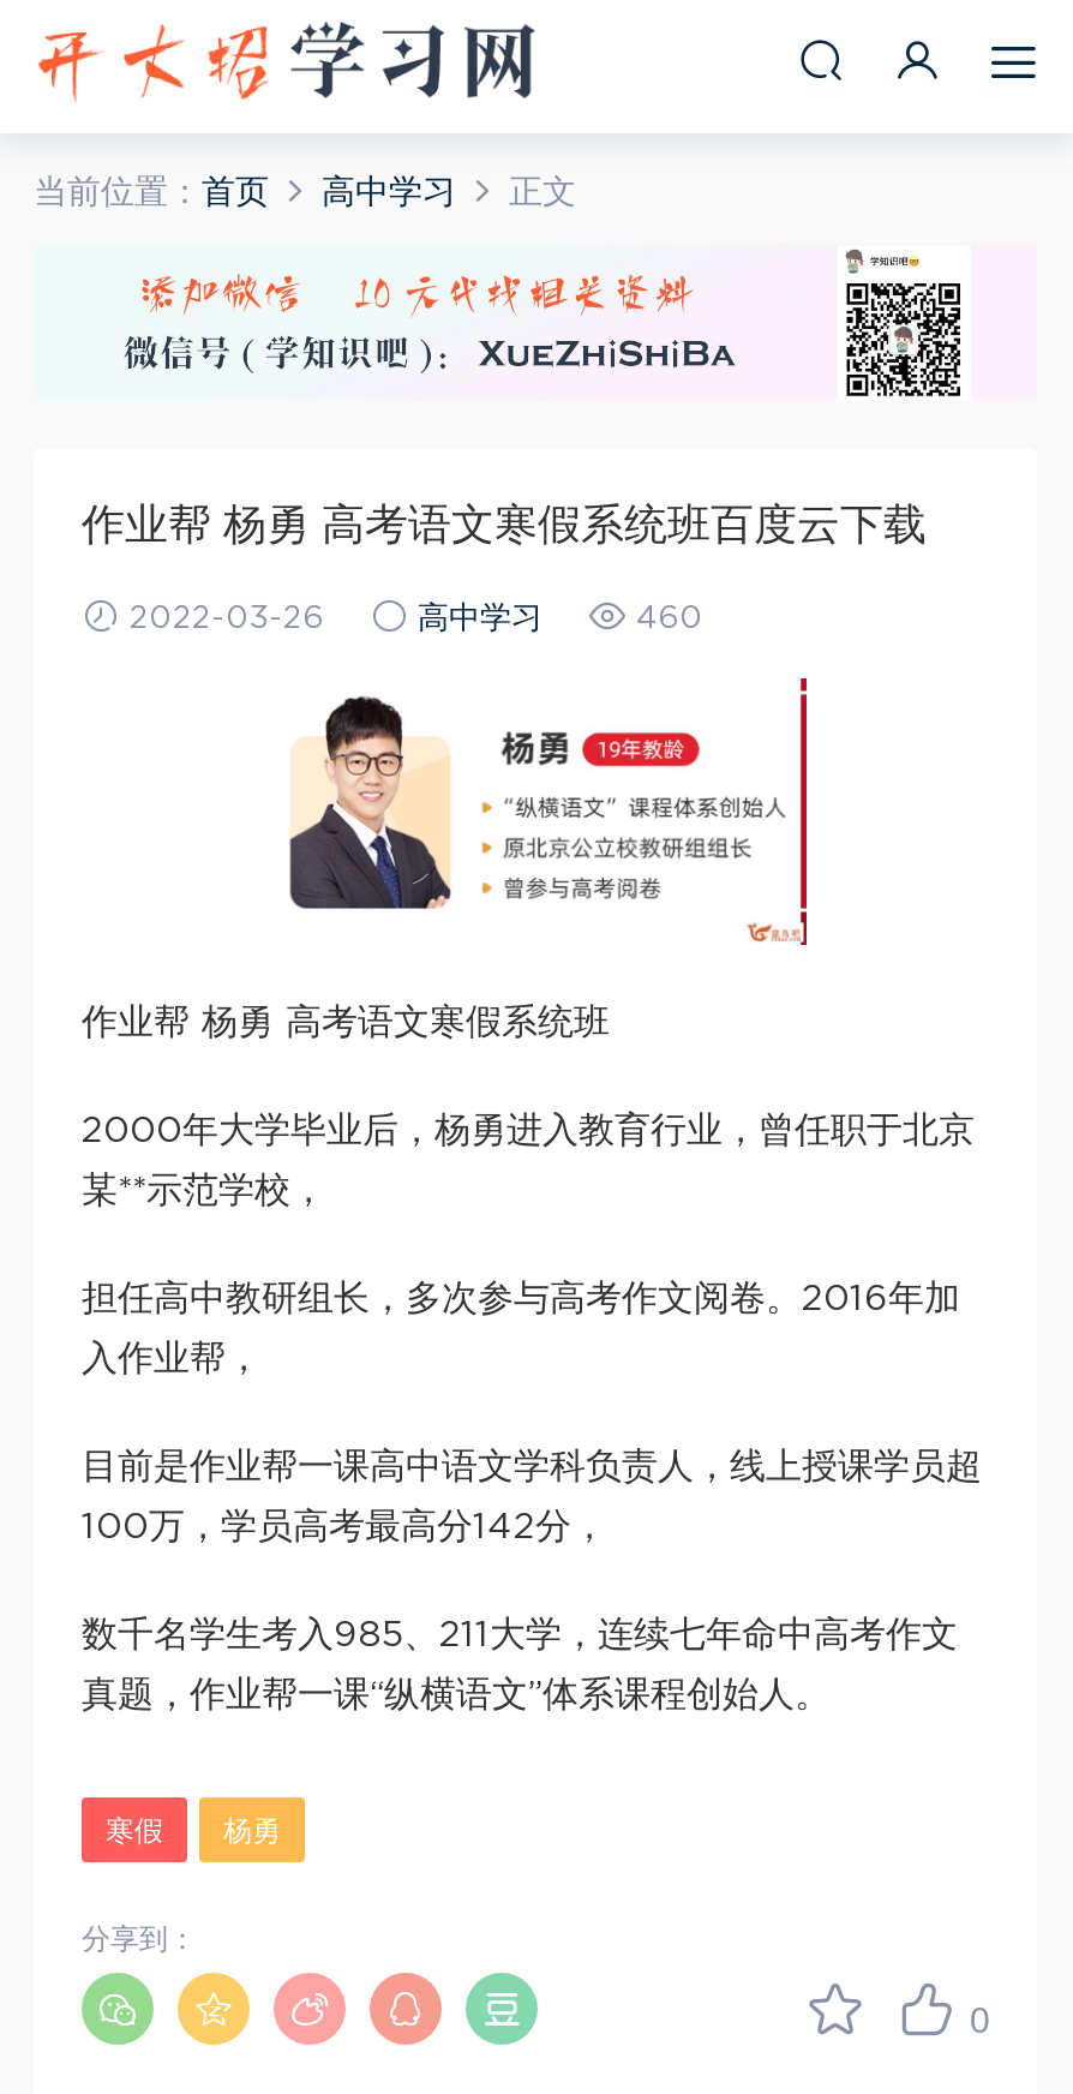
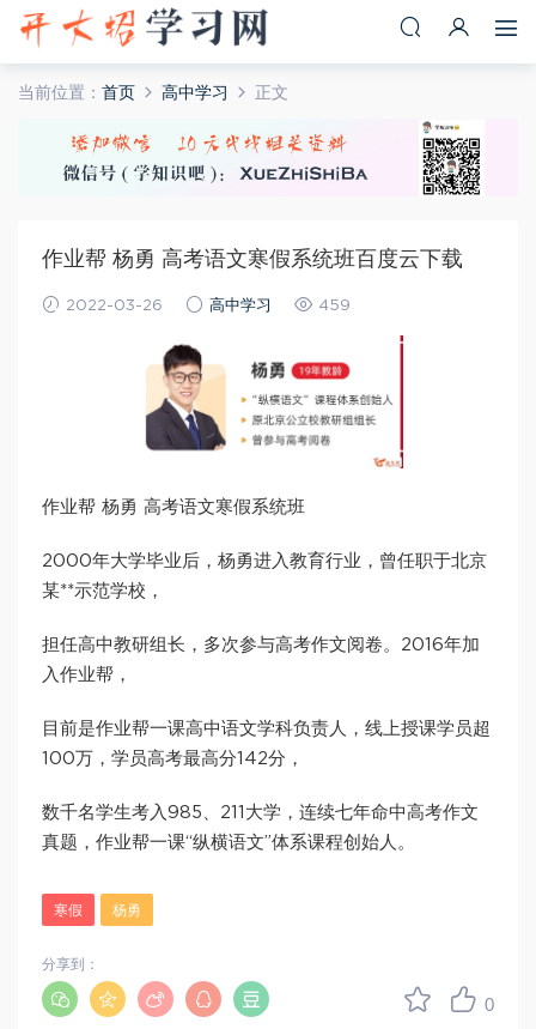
[627,605,703,636] 460 -> [313,299,351,314] 459

